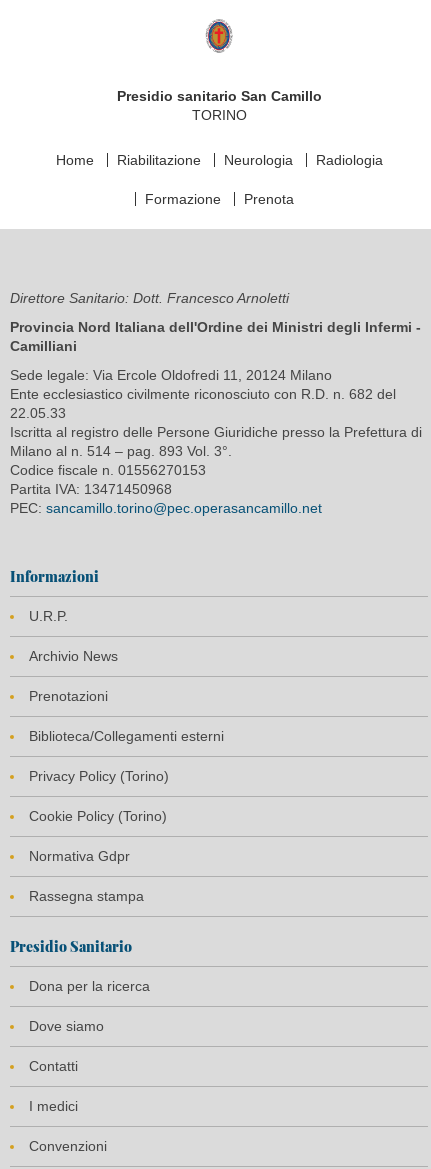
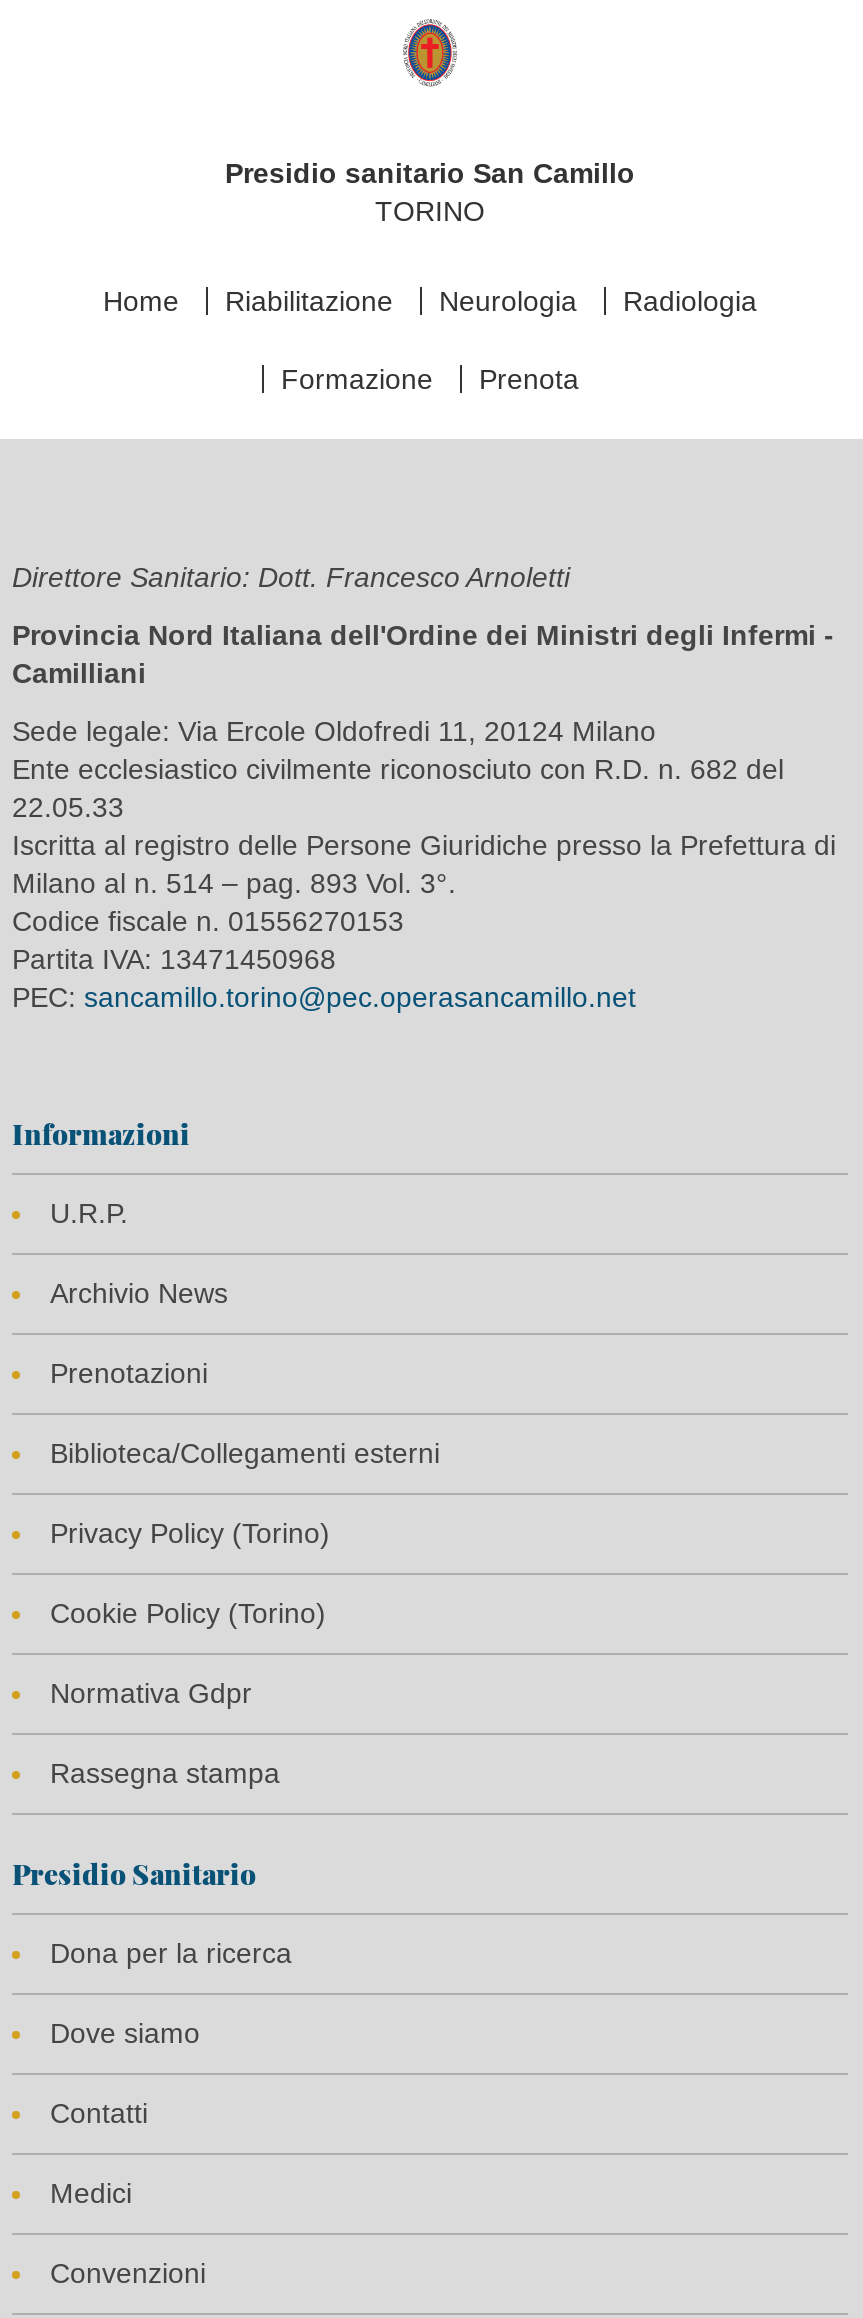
[29,1098,78,1114] I medici -> [50,2177,132,2209] Medici

